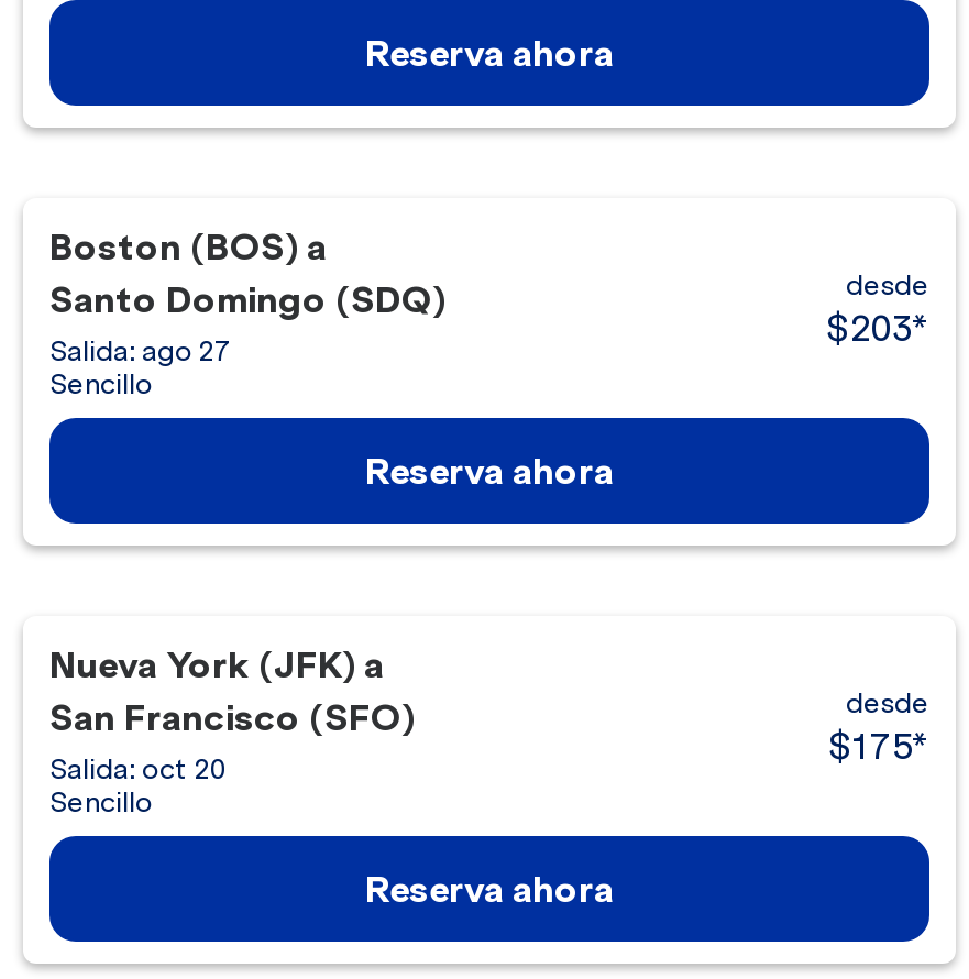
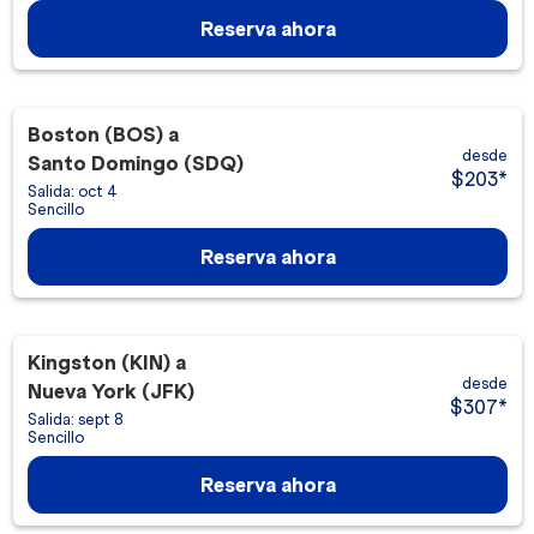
[49,334,232,367] Salida: ago 27 -> [28,182,118,200] Salida: oct 4
[49,642,415,785] Nueva York (JFK) a | San Francisco (SFO) | Salida: oct 20 -> [28,350,194,428] Kingston (KIN) a | Nueva York (JFK) | Salida: sept 8
[828,723,929,767] $175* -> [450,394,508,418] $307*

